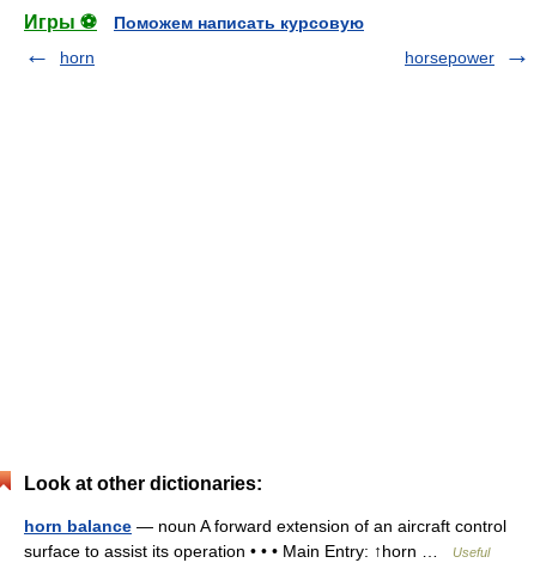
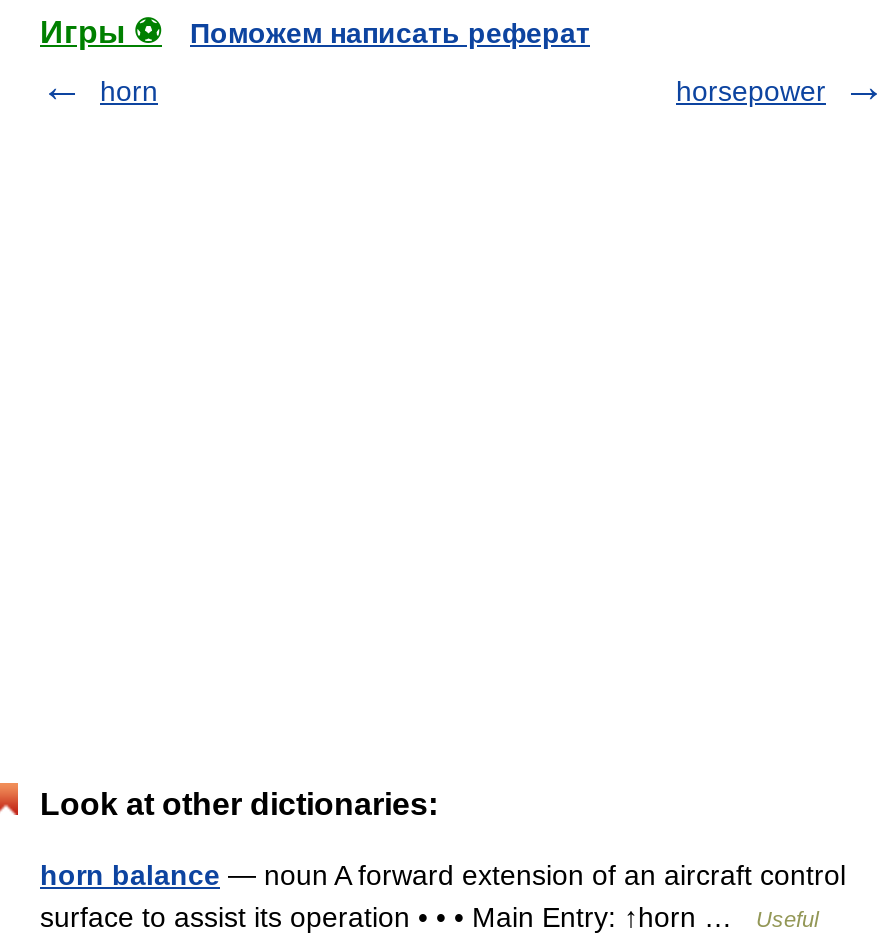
[114,13,364,33] Поможем написать курсовую -> [190,17,590,49] Поможем написать реферат

